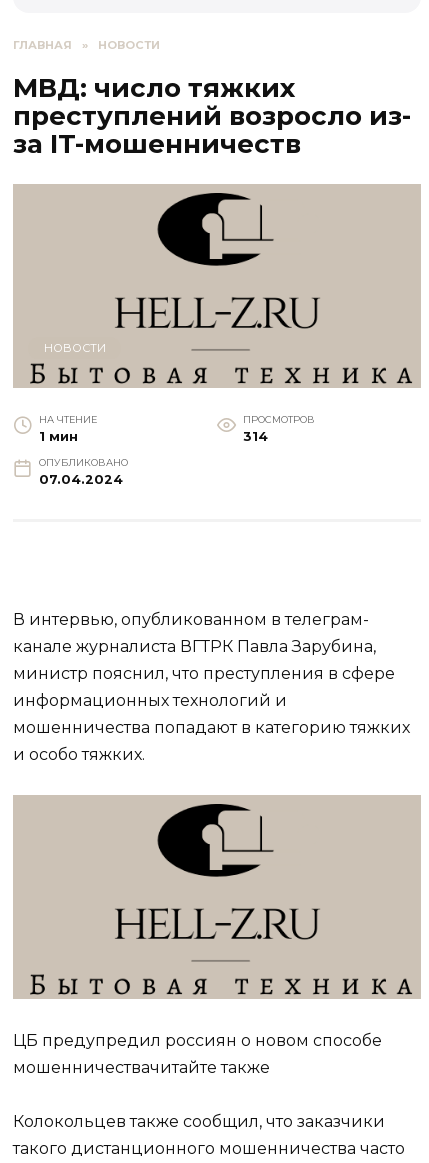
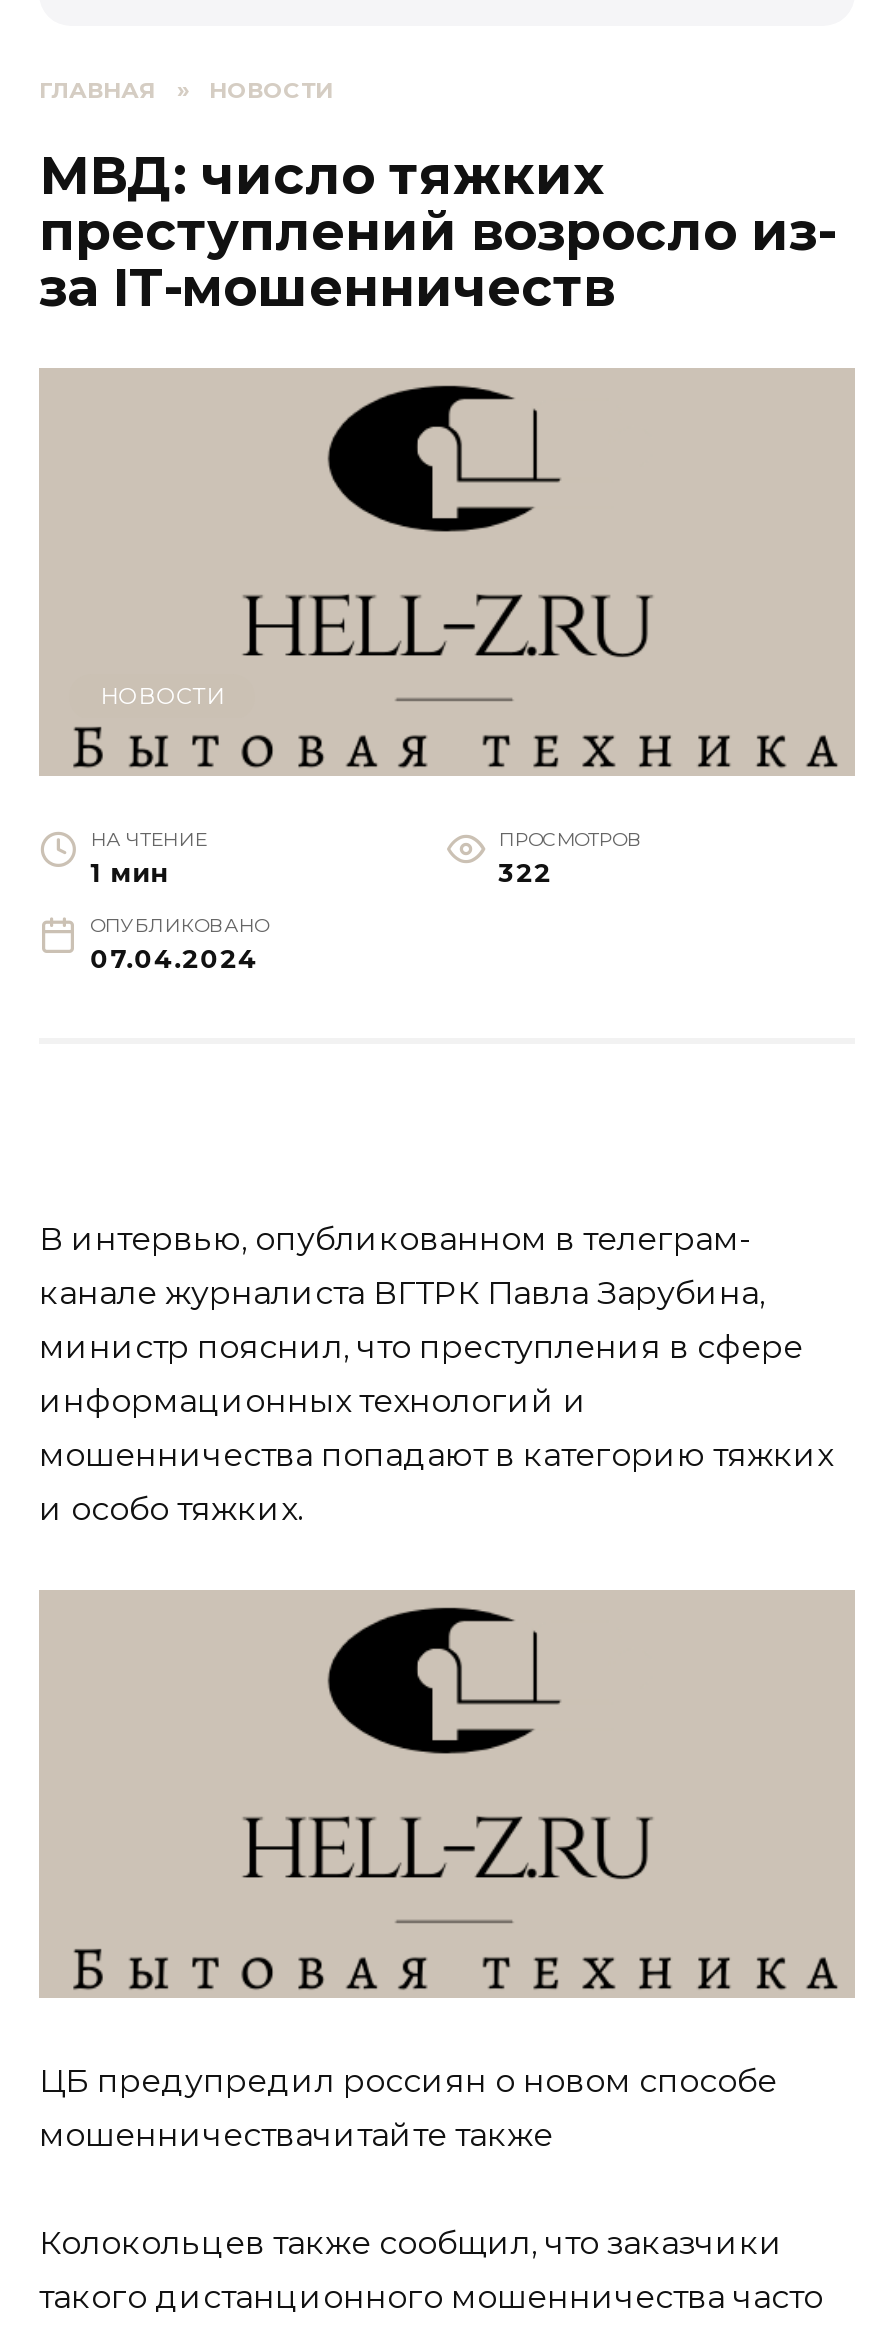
[243,429,268,444] 314 -> [498,858,552,888] 322

